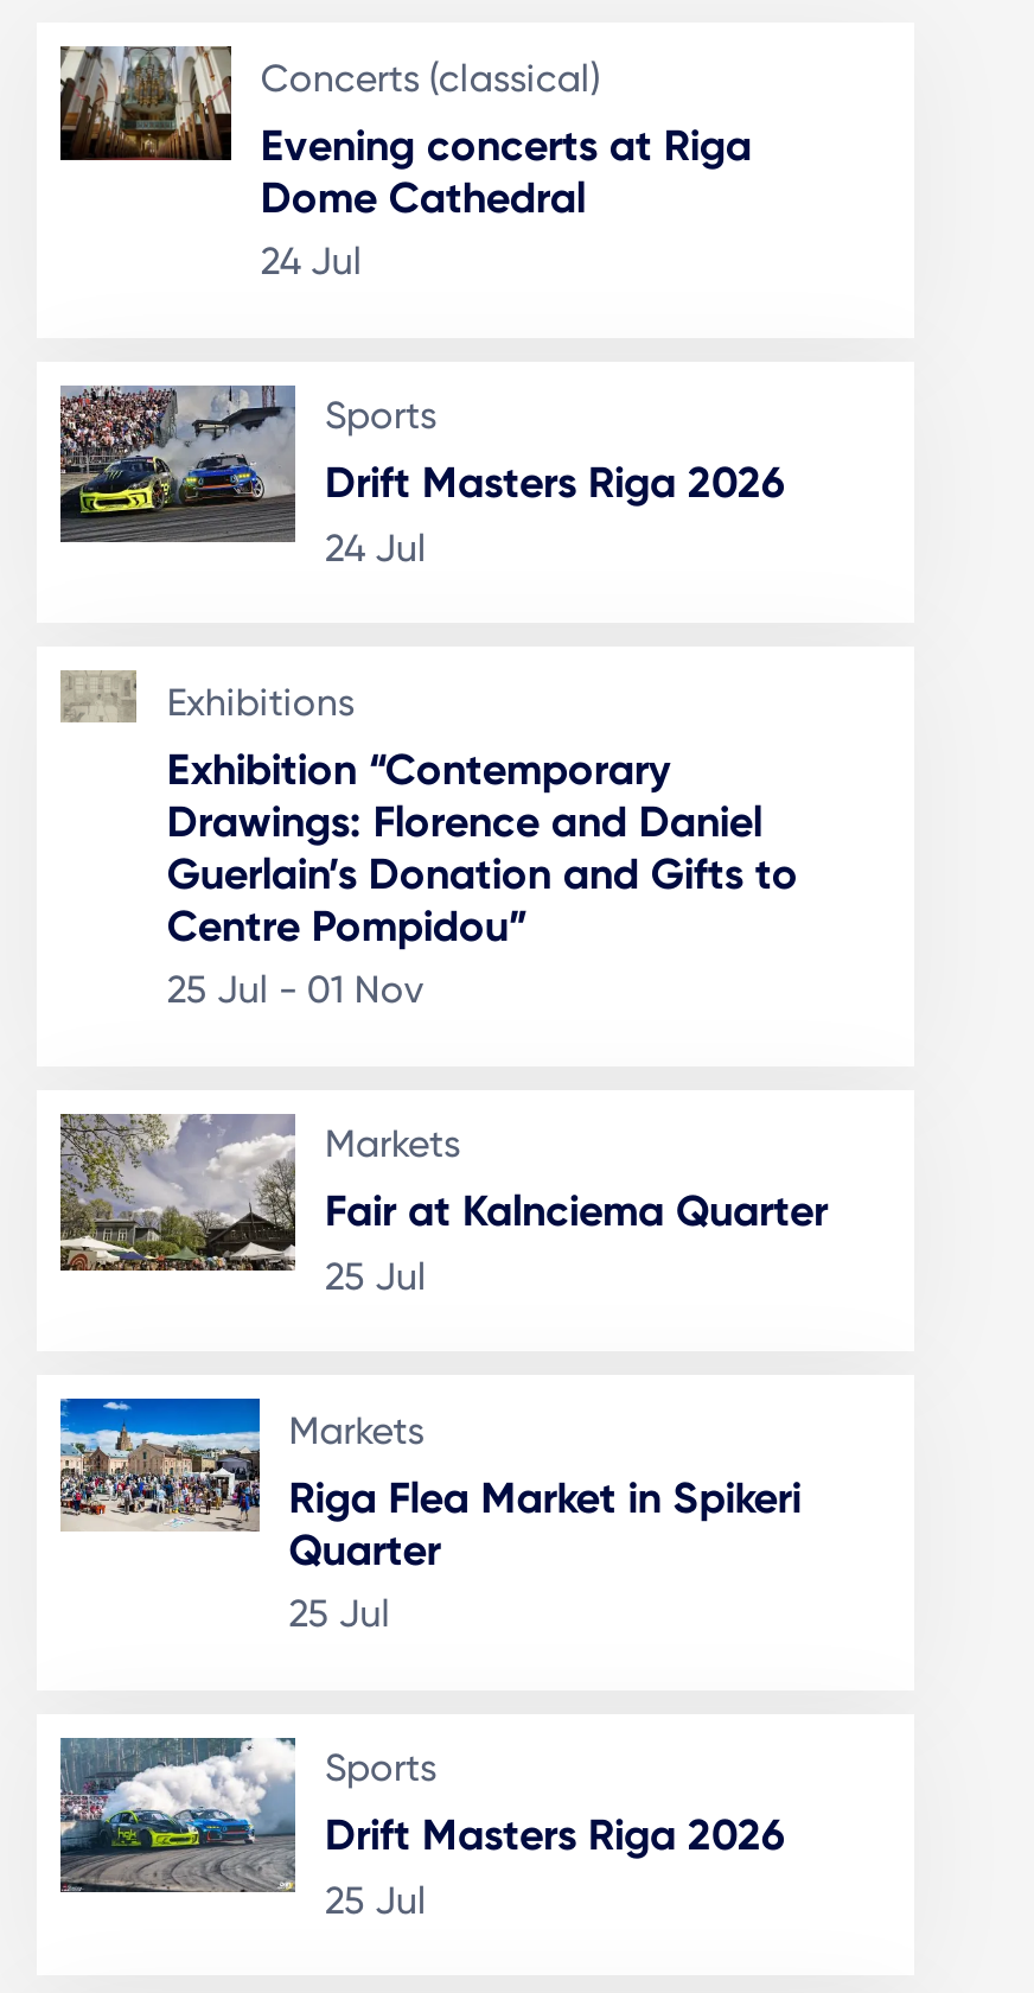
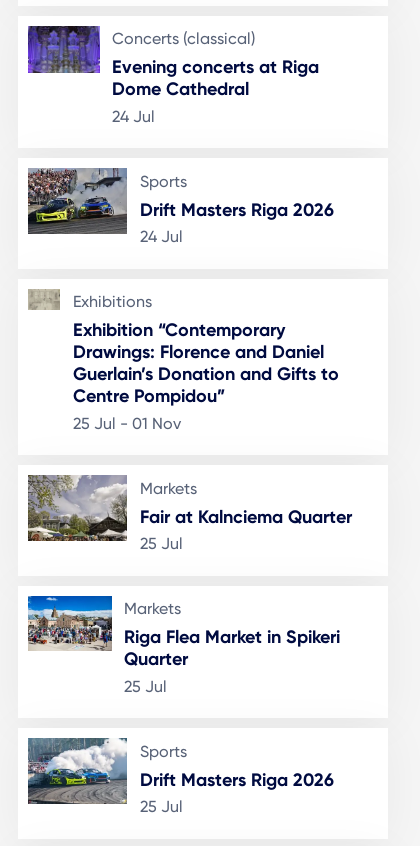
[58,45,234,164] [image] -> [27,25,101,74] [image]

